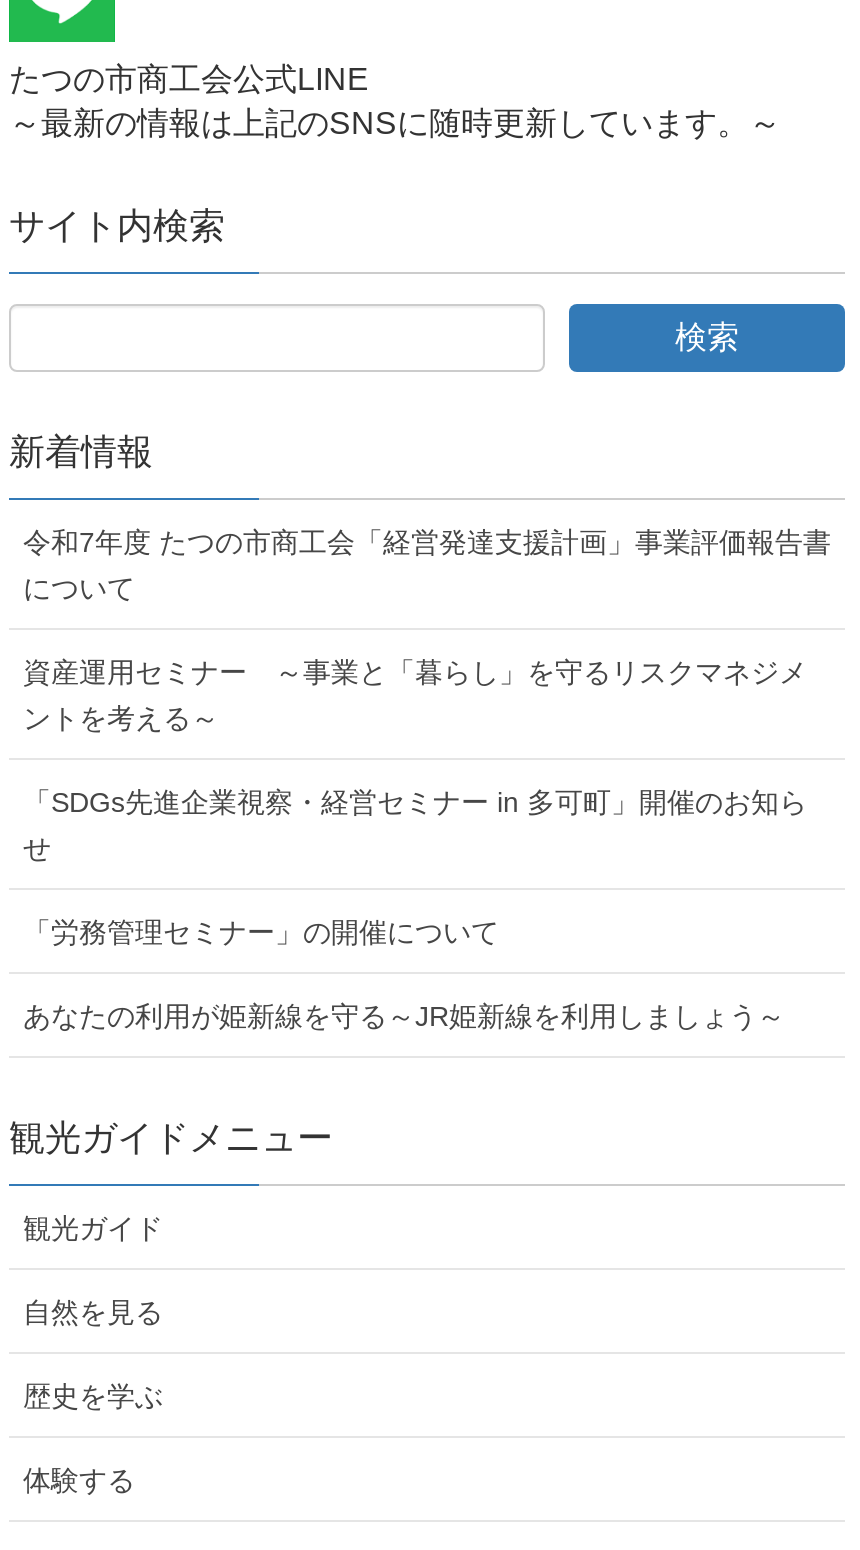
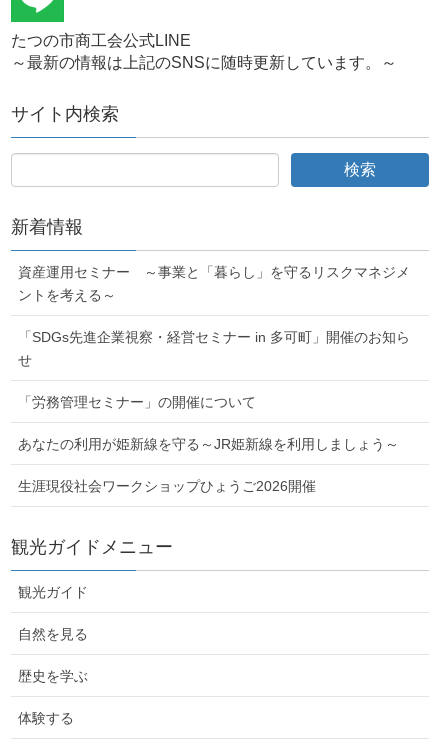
[23,527,831,605] 令和7年度 たつの市商工会「経営発達支援計画」事業評価報告書 | について -> none
moved [23,657,807,1033] -> [18,263,410,451]: 資産運用セミナー ～事業と「暮らし」を守るリスクマネジメ | ントを考える～ | 「SDGs先進企業視察・経営セミナー in 多可町」開催のお知ら | せ | 「労務管理セミナー」の開催について | あなたの利用が姫新線を守る～JR姫新線を利用しましょう～
none -> [18,477,316,493] 生涯現役社会ワークショップひょうご2026開催

